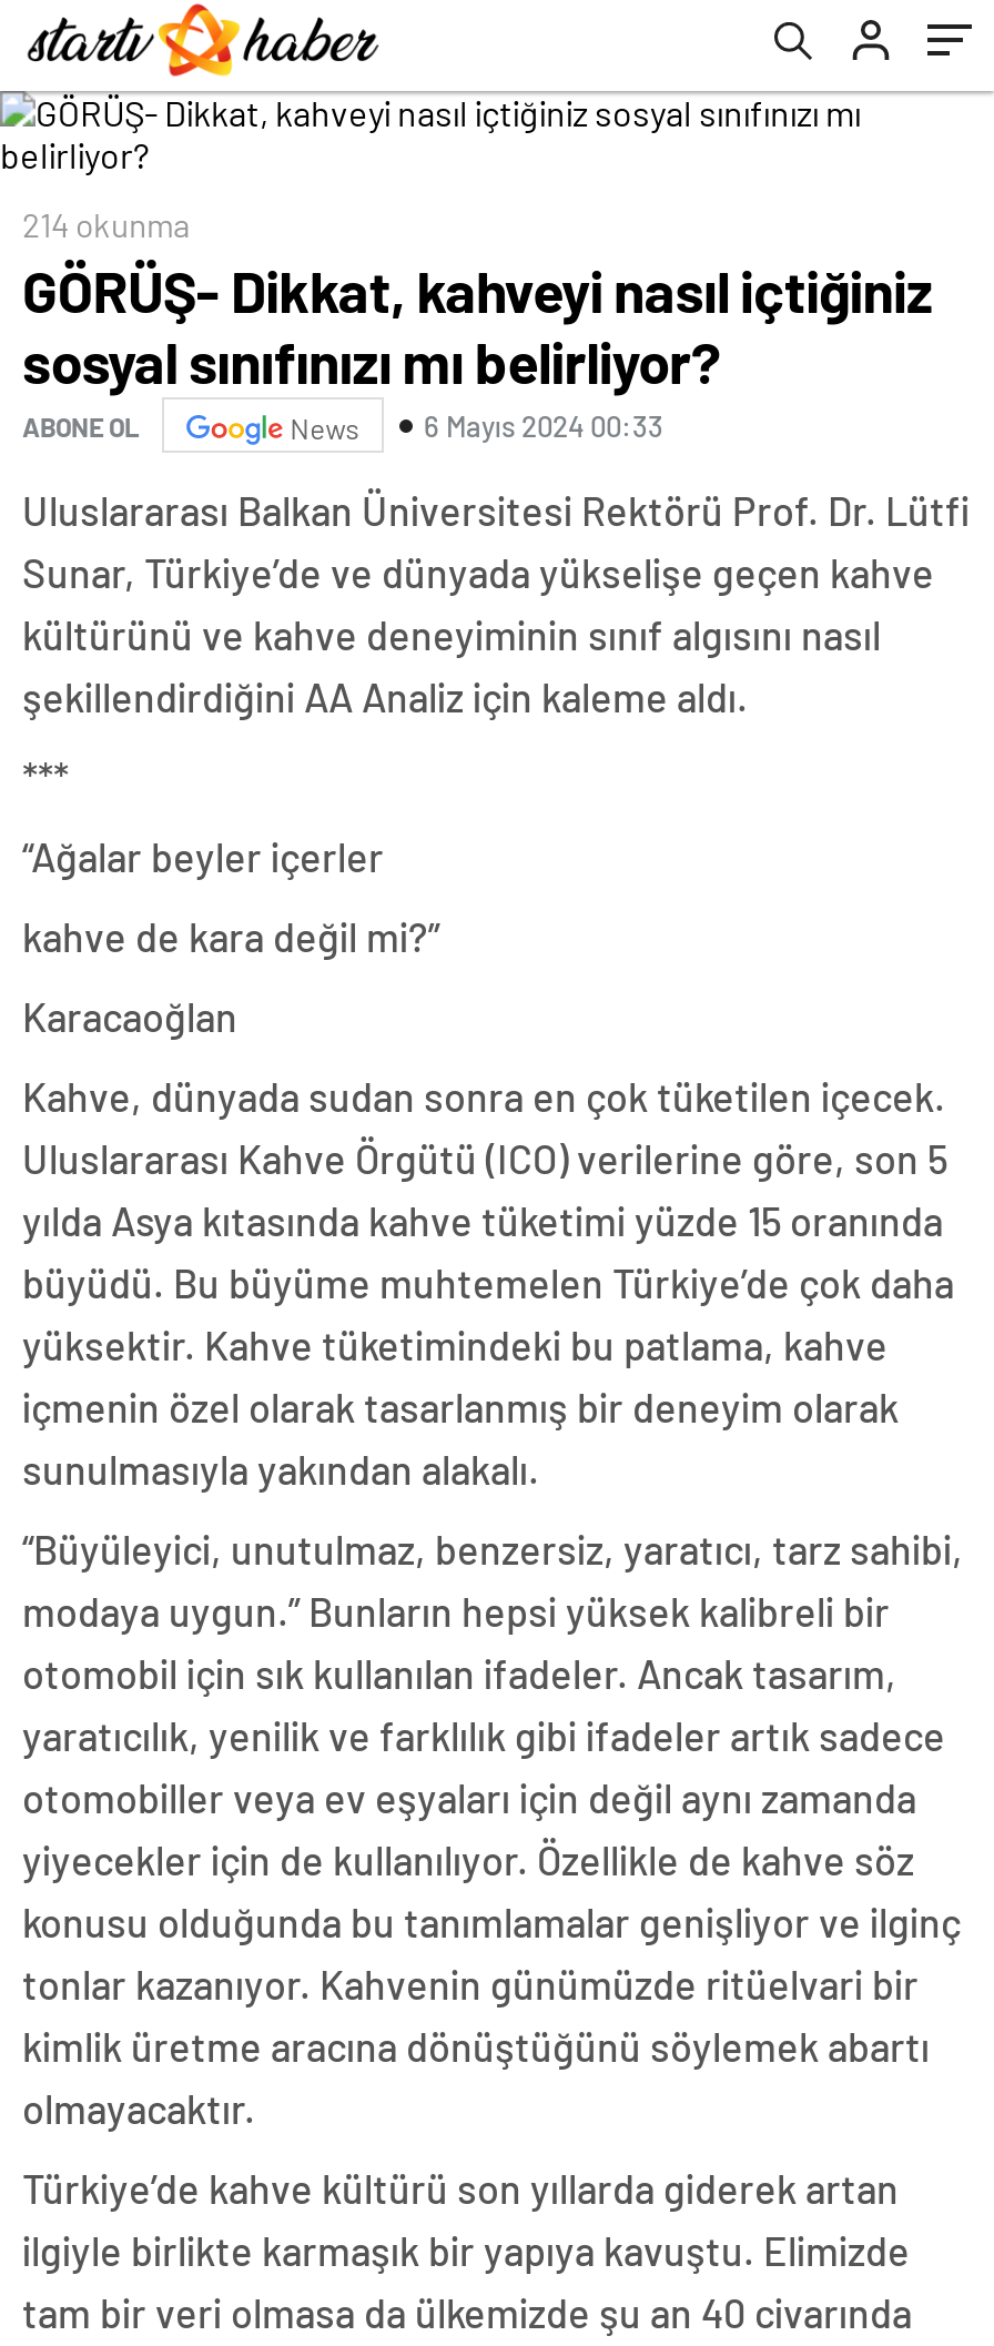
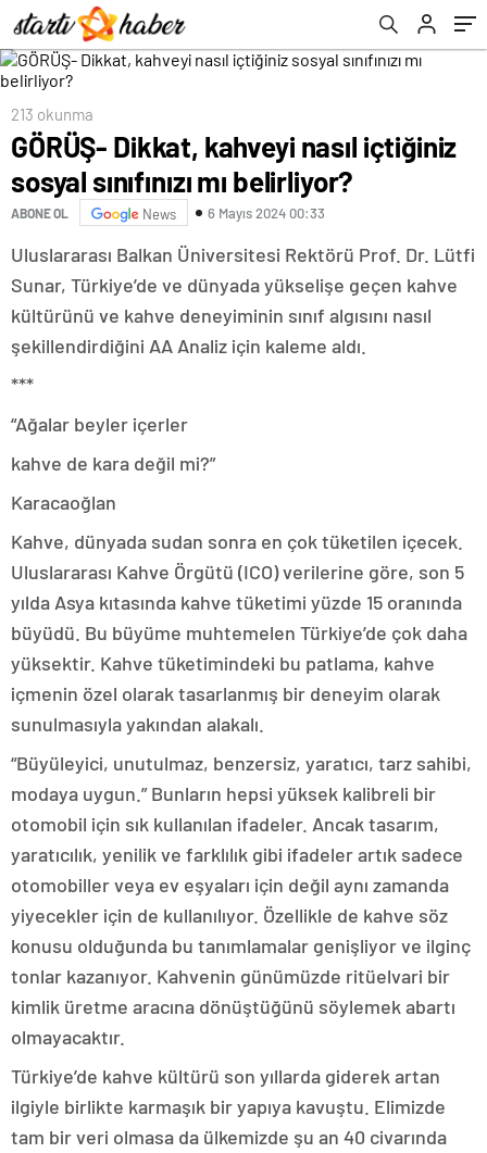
[22,204,191,244] 214 okunma -> [11,104,93,124] 213 okunma

